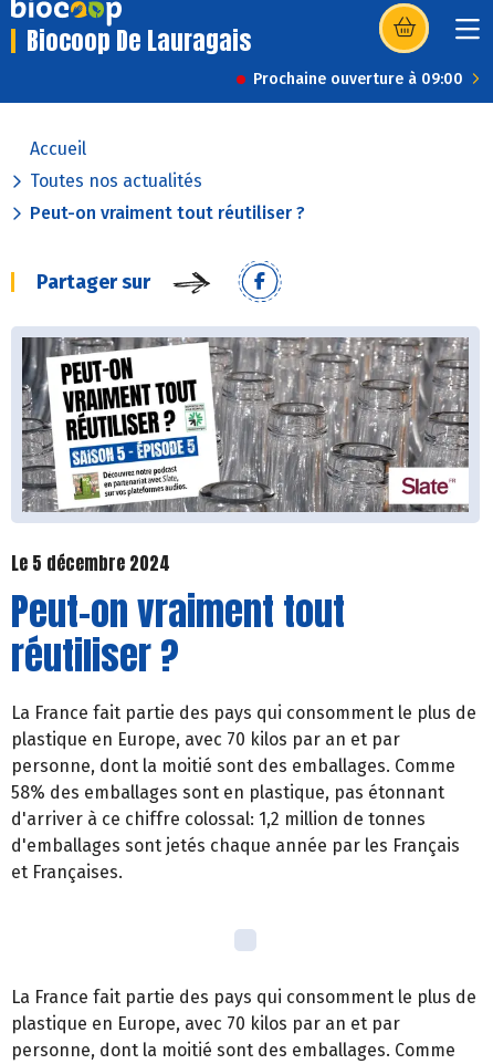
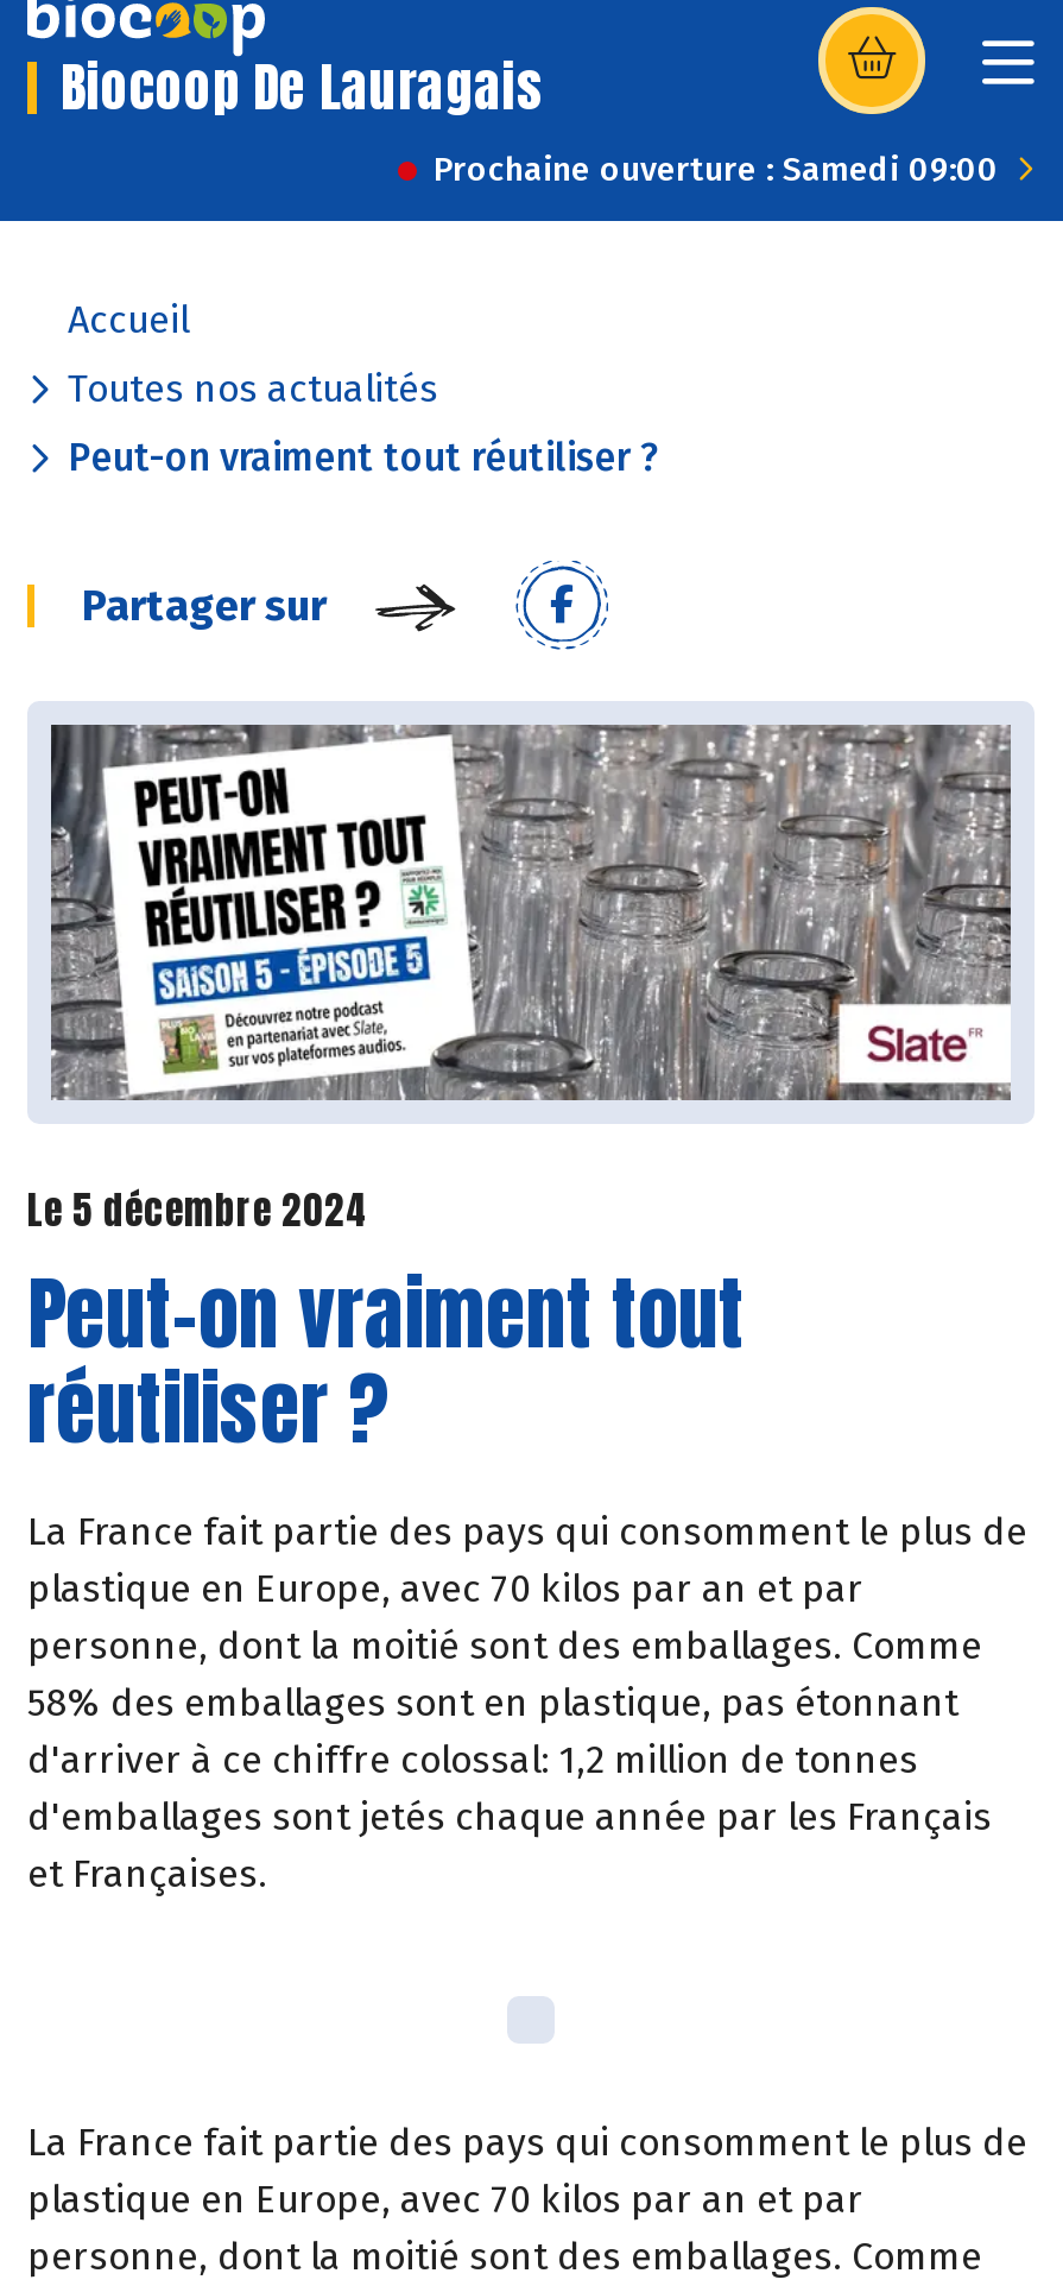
[253,70,463,88] Prochaine ouverture à 09:00 -> [434,150,999,190] Prochaine ouverture : Samedi 09:00

